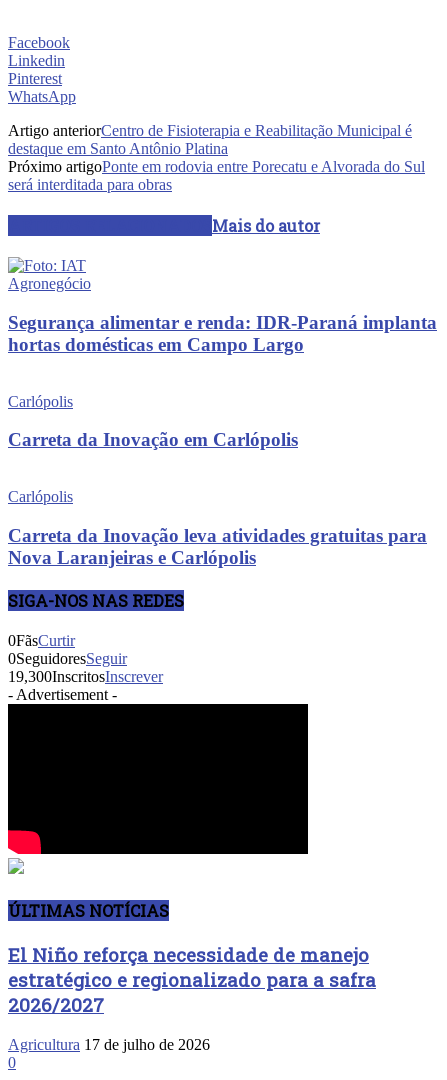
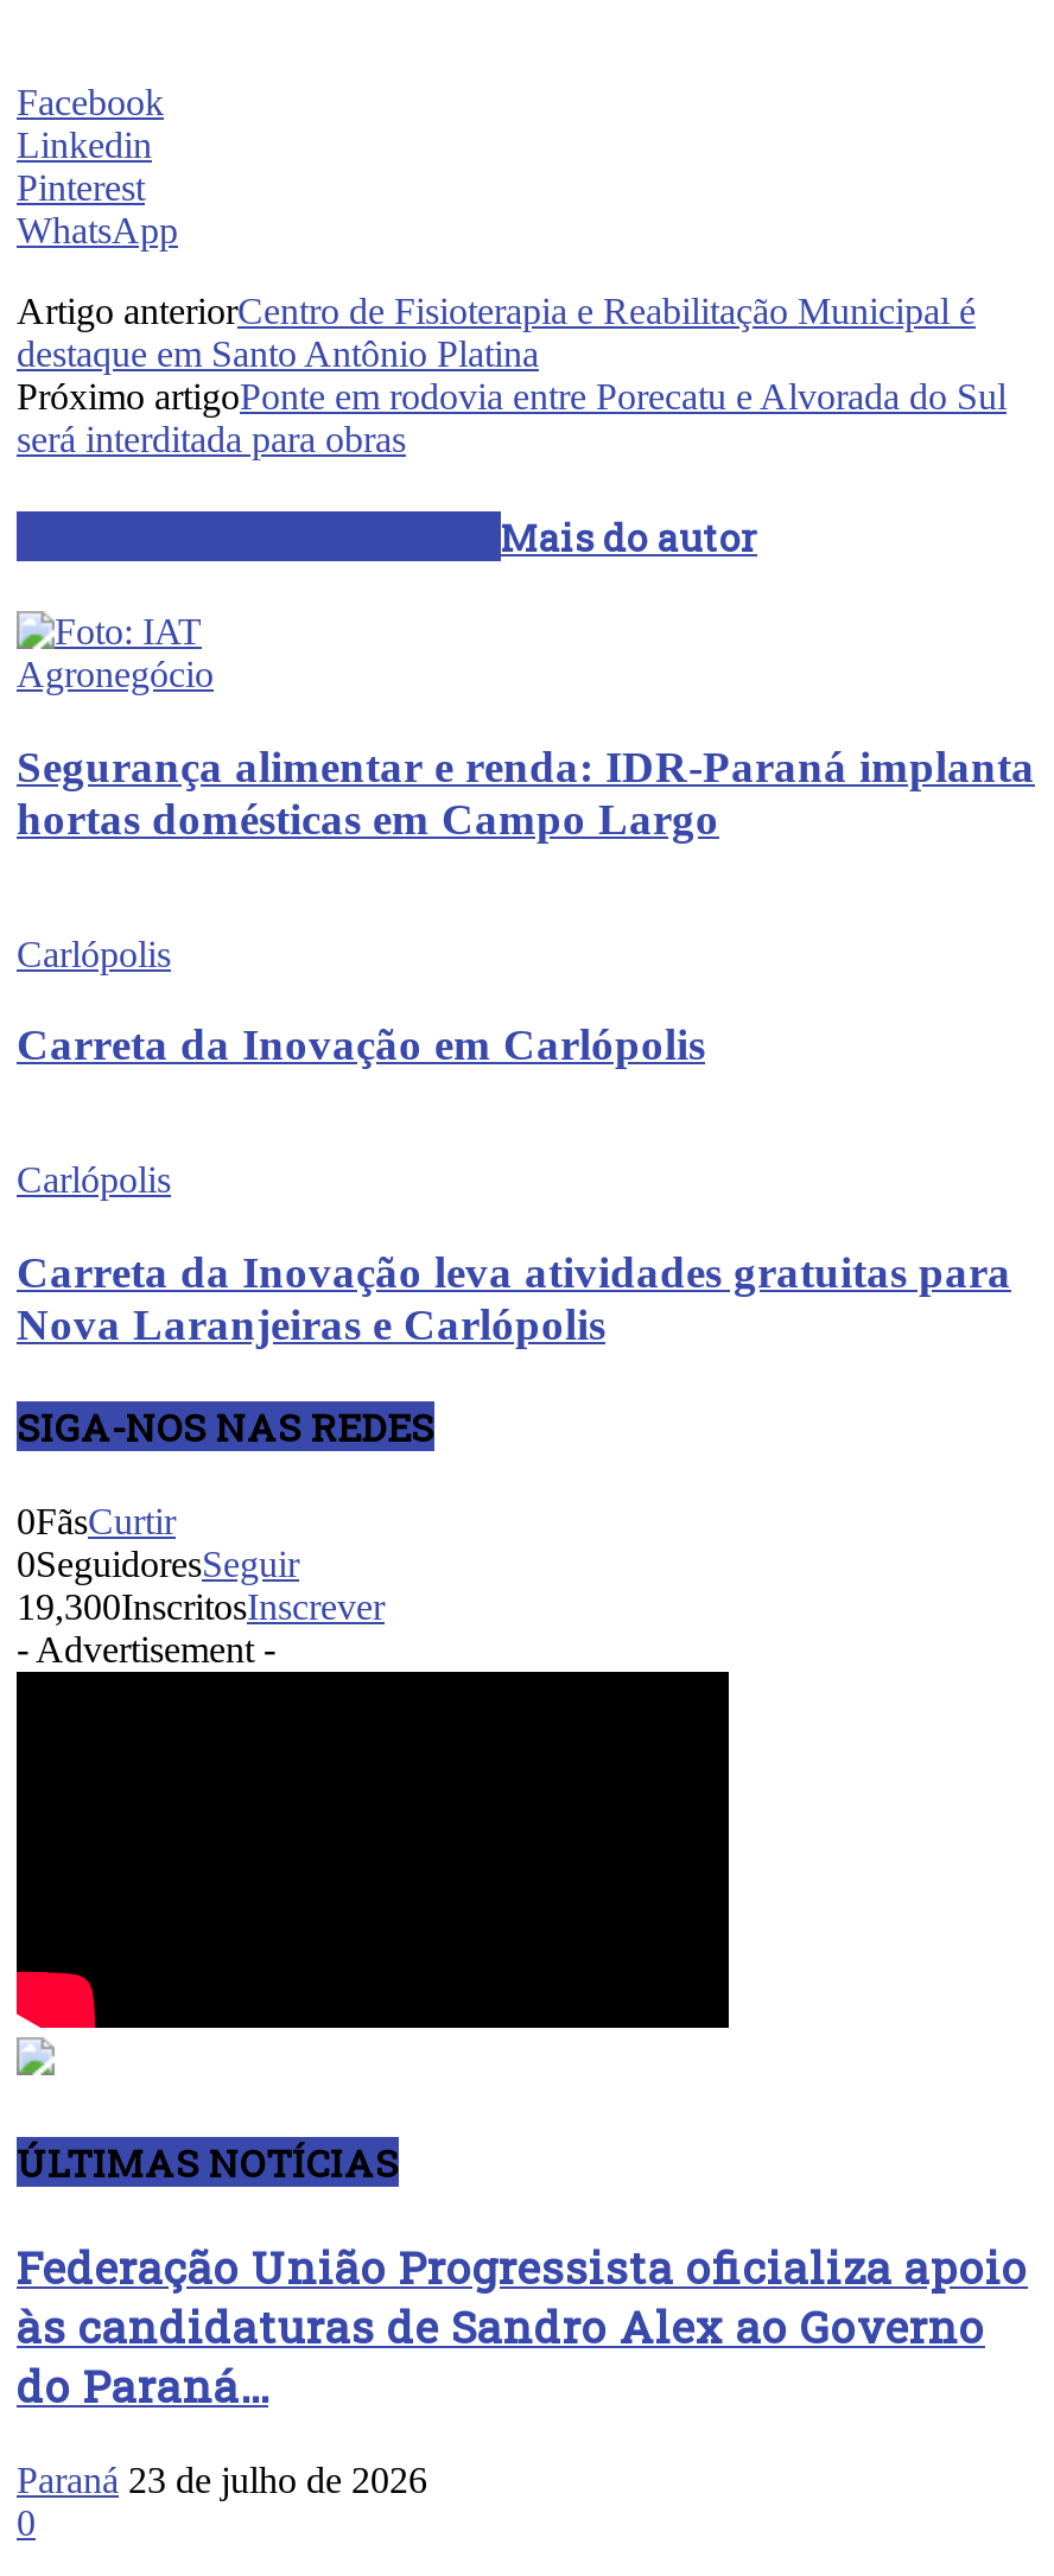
[8,942,376,1017] El Niño reforça necessidade de manejo | estratégico e regionalizado para a safra | 2026/2027 -> [17,2236,1028,2414] Federação União Progressista oficializa apoio | às candidaturas de Sandro Alex ao Governo | do Paraná...
[8,1036,210,1053] Agricultura 17 de julho de 2026 -> [17,2459,427,2499] Paraná 23 de julho de 2026

